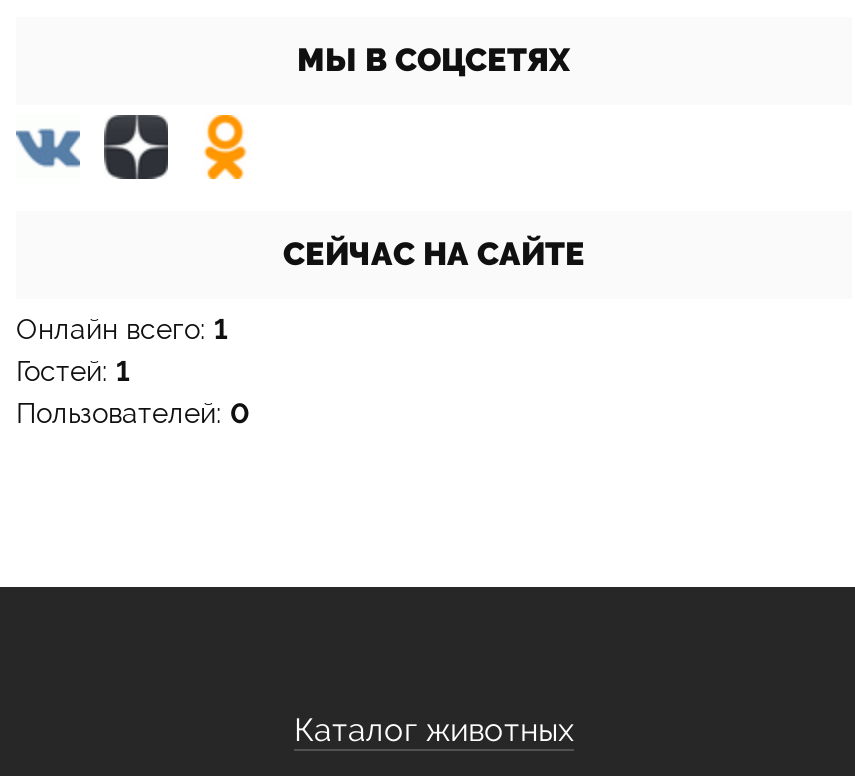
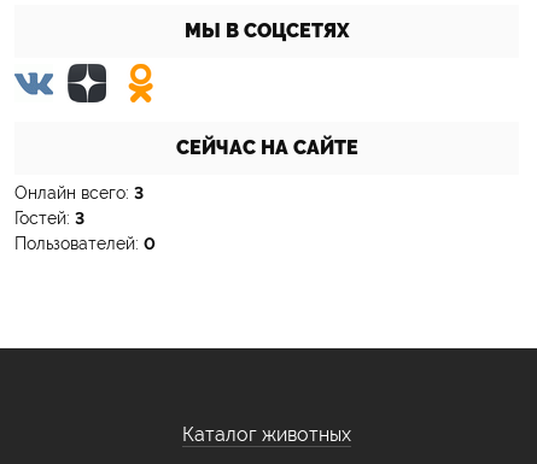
[16,312,228,344] Онлайн всего: 1 -> [14,183,144,202] Онлайн всего: 3
[16,354,130,386] Гостей: 1 -> [14,208,84,227] Гостей: 3

